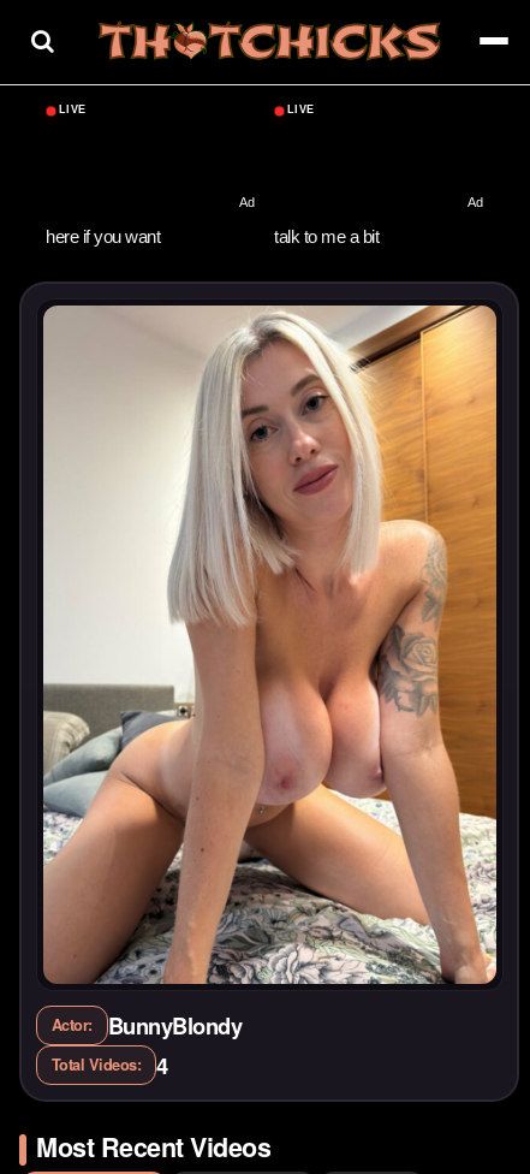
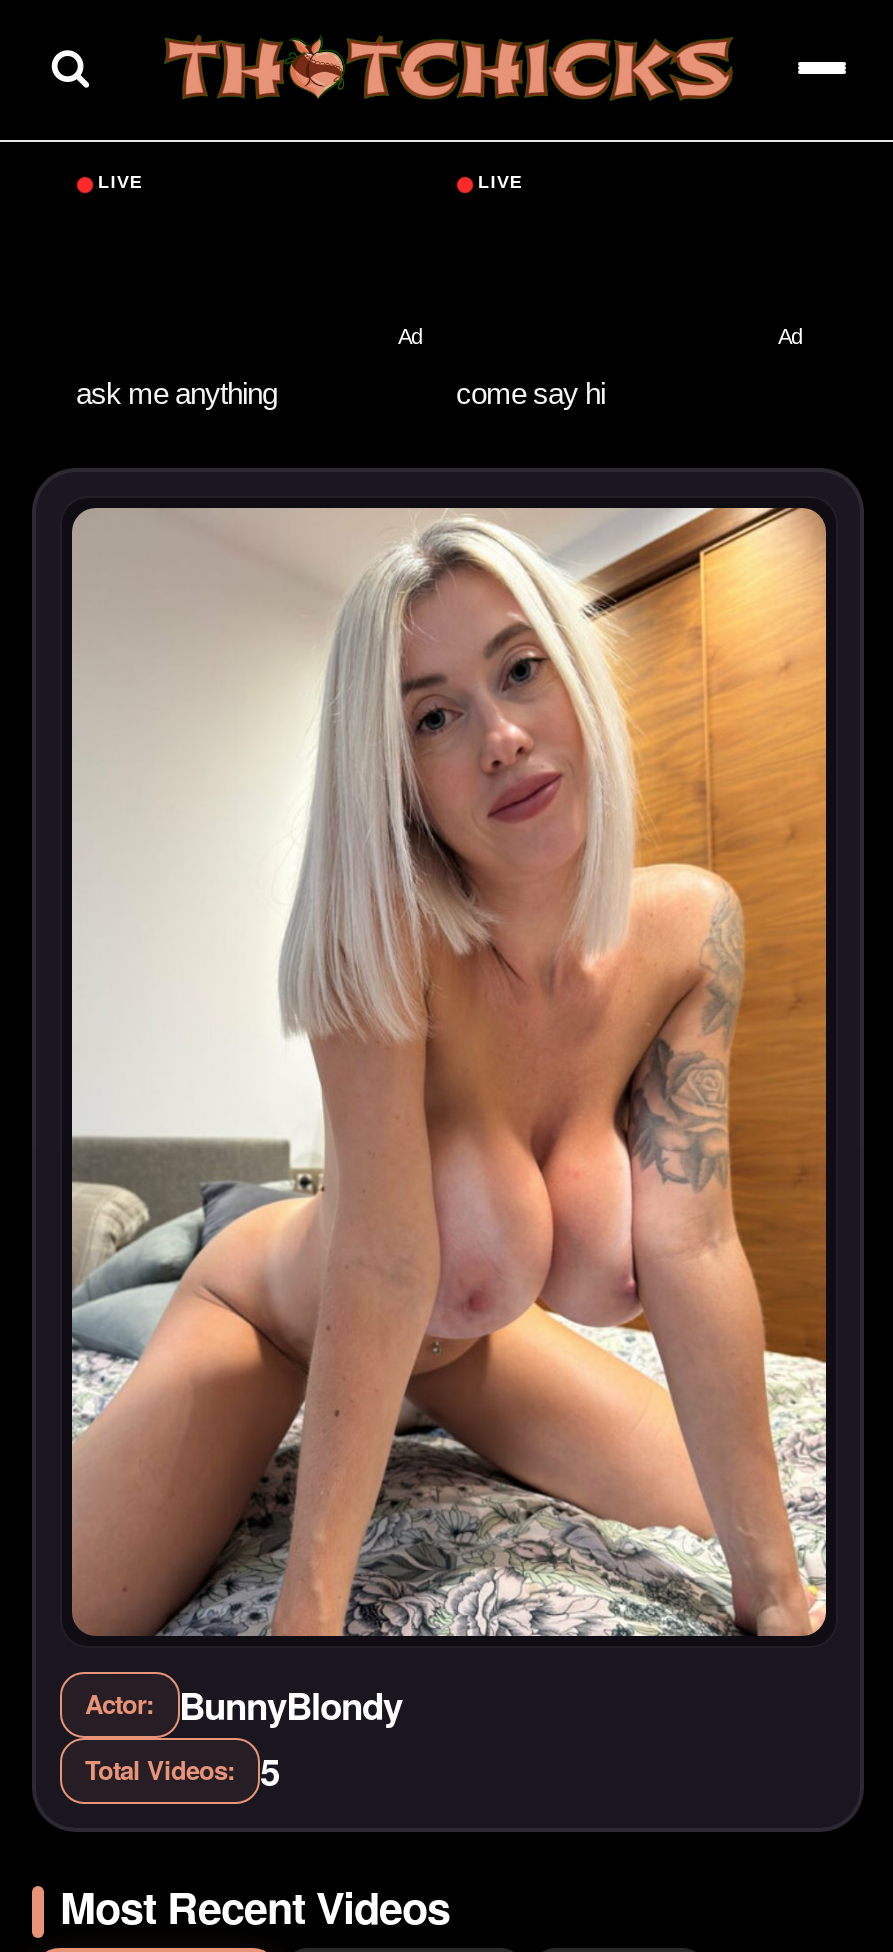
[46,226,379,246] here if you want | talk to me a bit -> [76,375,605,409] ask me anything | come say hi
[51,1049,168,1081] Total Videos: 4 -> [85,1744,279,1798] Total Videos: 5

